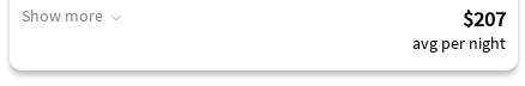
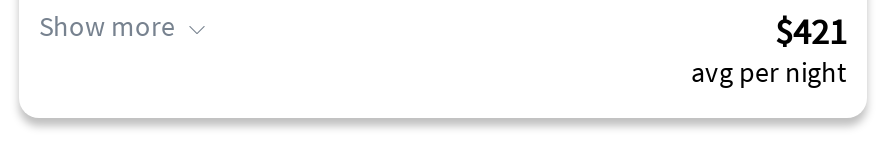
[463,5,506,32] $207 -> [775,8,847,54] $421

